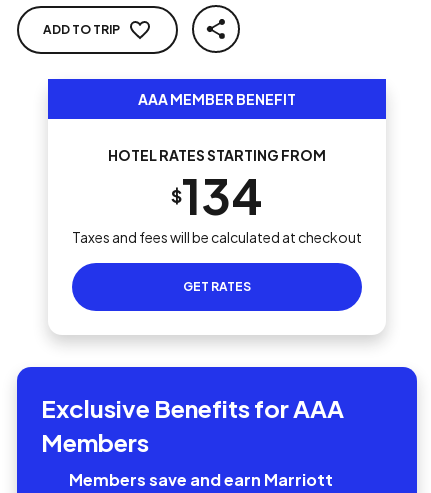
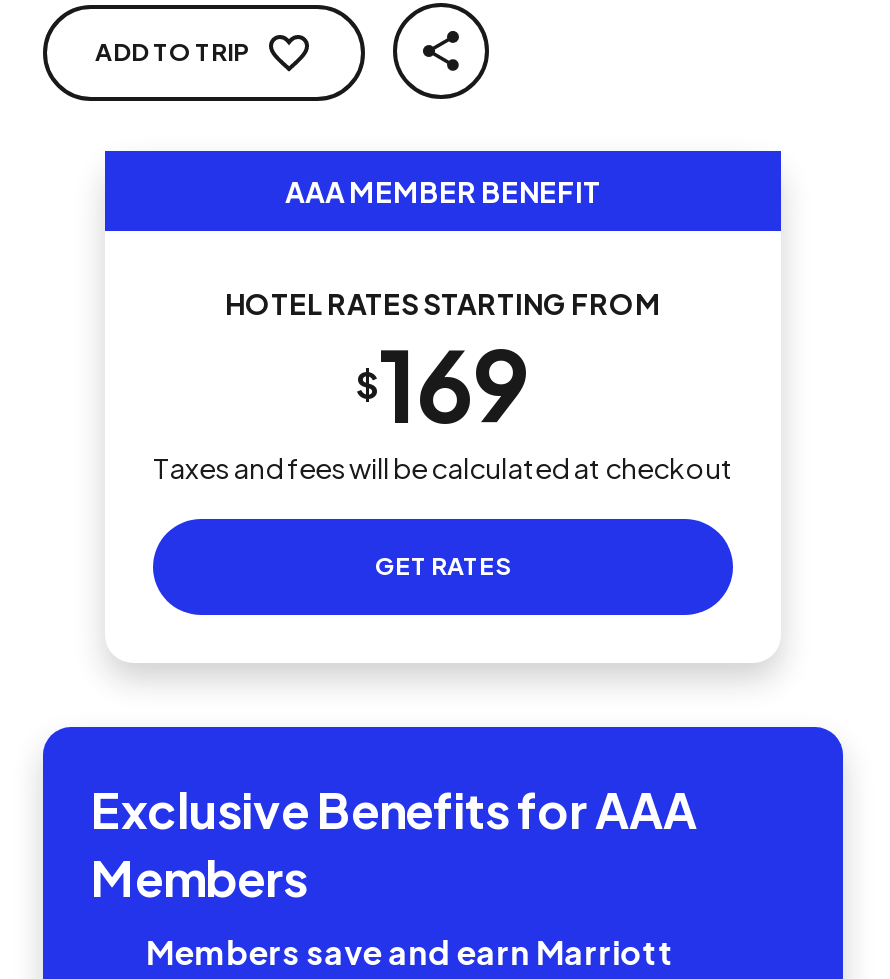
[171,165,263,226] $134 -> [356,323,530,445] $169

